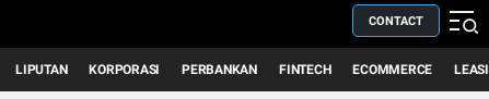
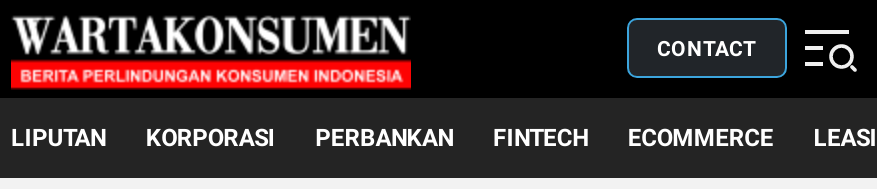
none -> [9,14,413,92] [image]

